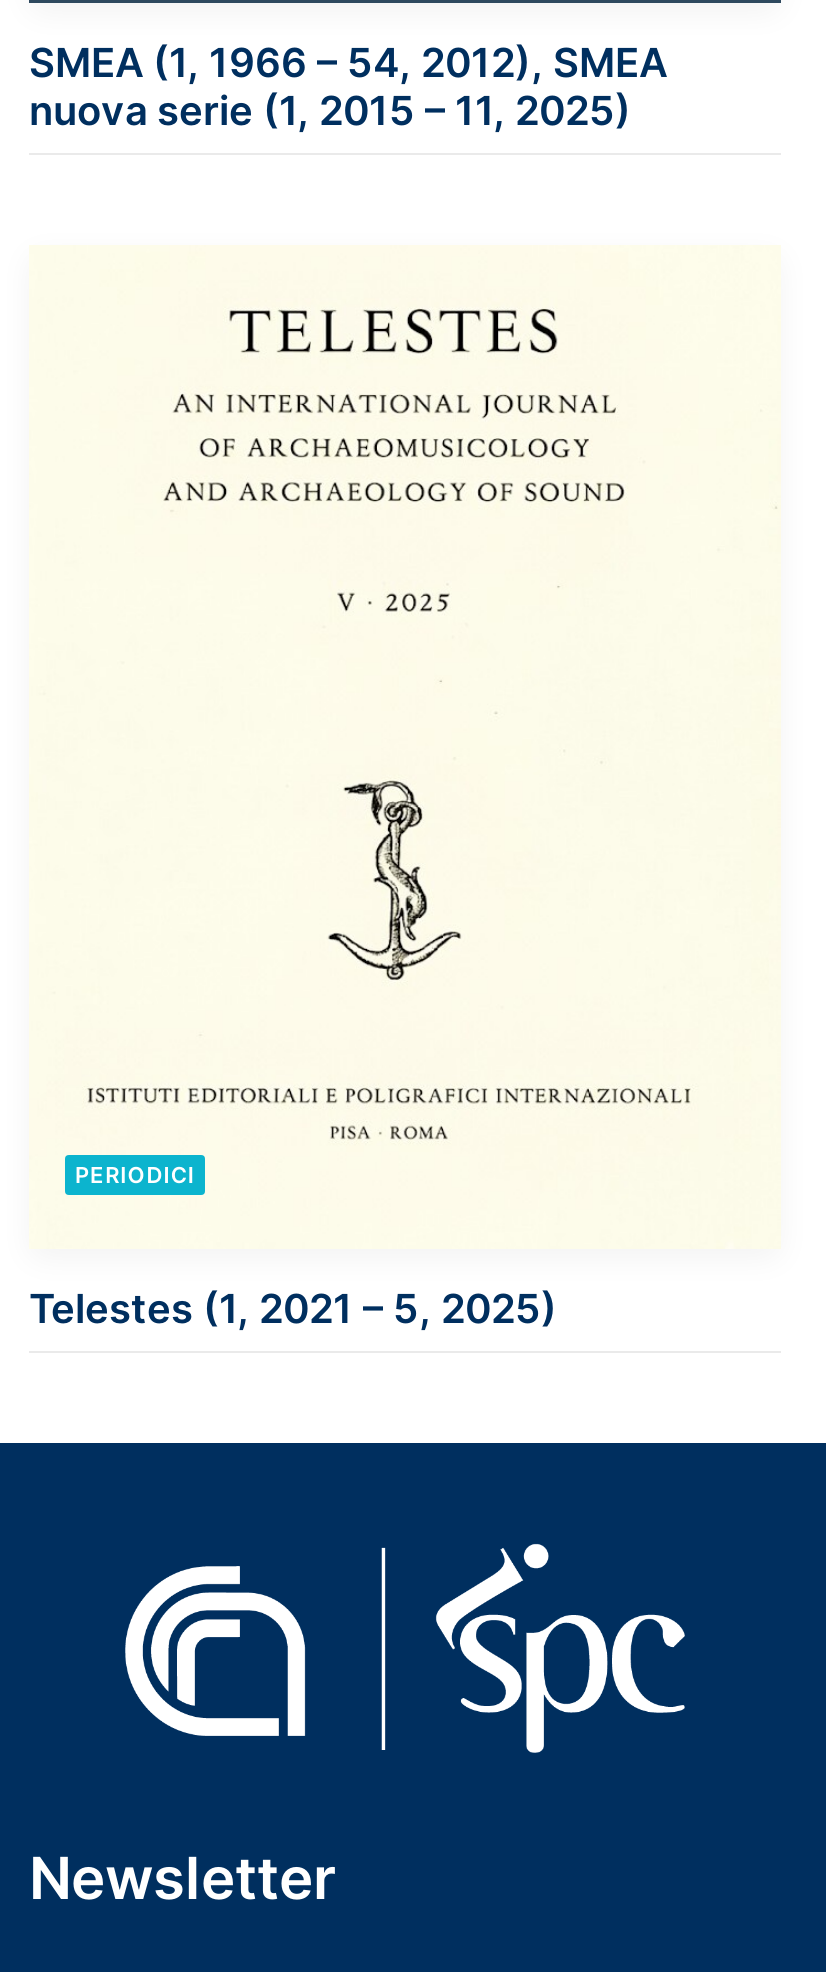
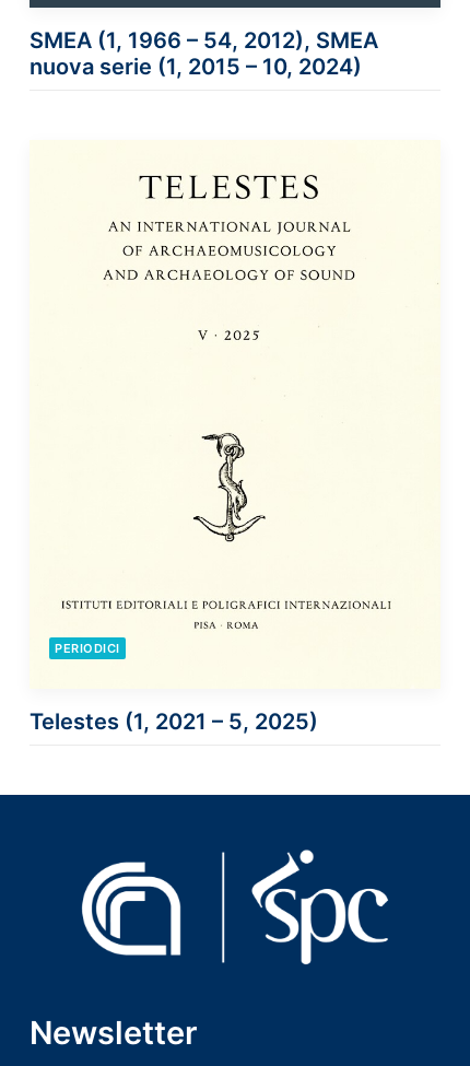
[29,86,631,134] nuova serie (1, 2015 – 11, 2025) -> [30,53,362,79] nuova serie (1, 2015 – 10, 2024)

